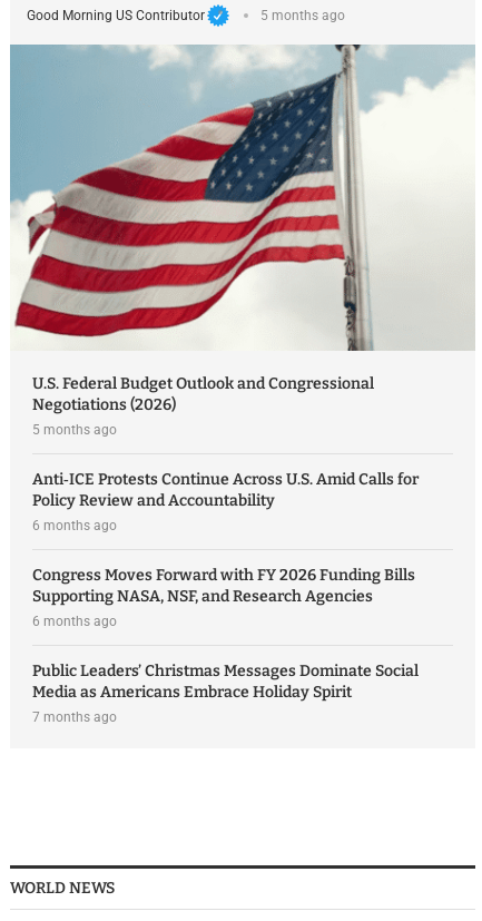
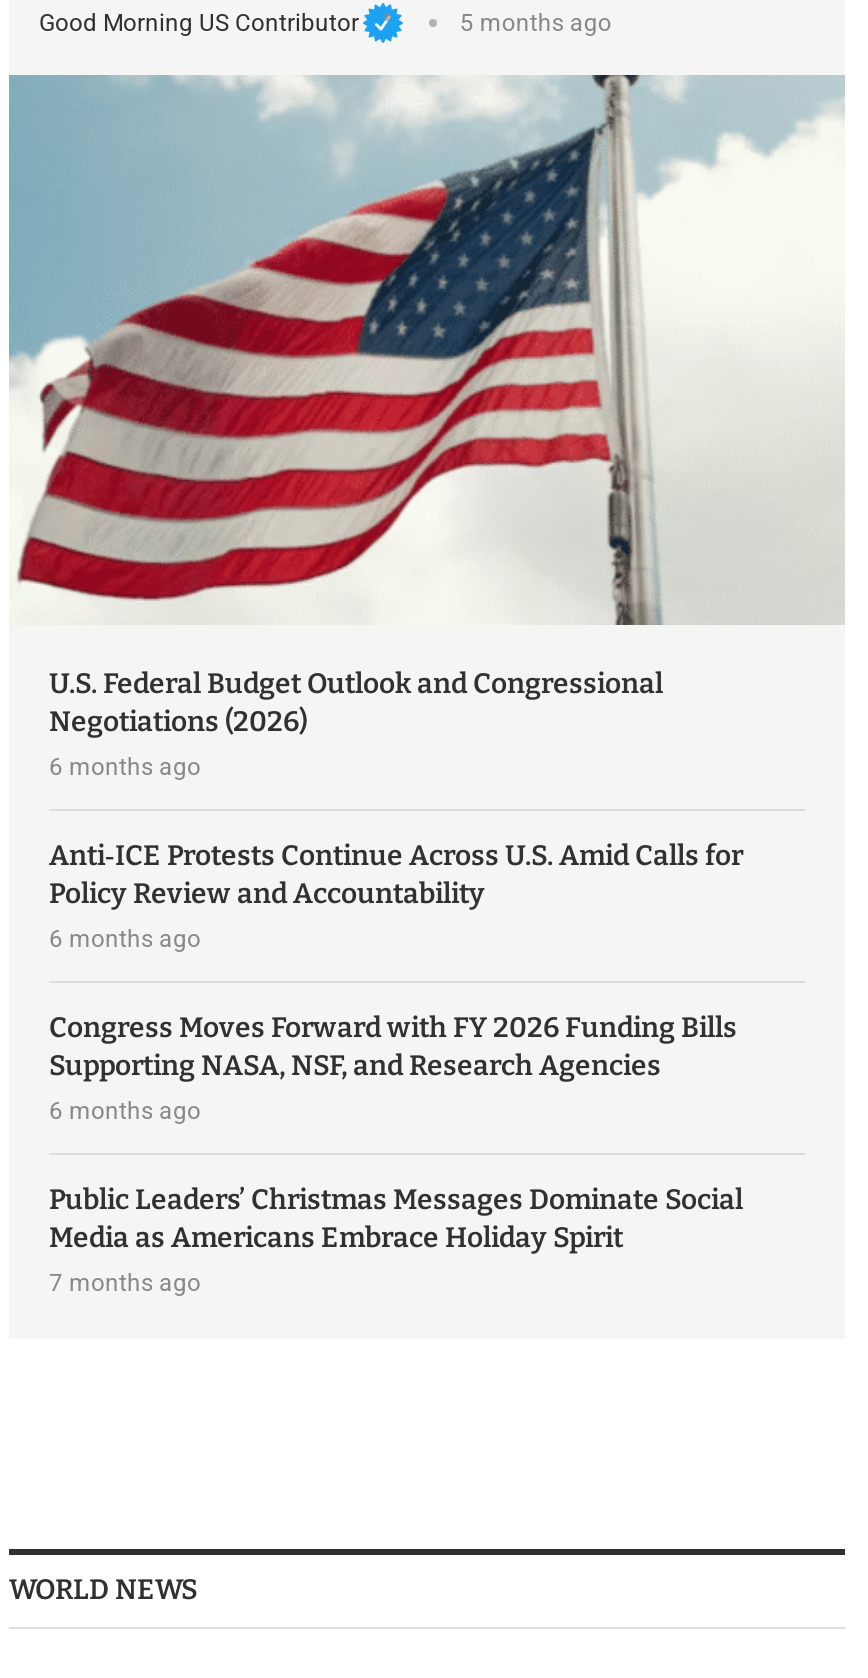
[32,422,117,437] 5 months ago -> [49,752,201,780] 6 months ago

